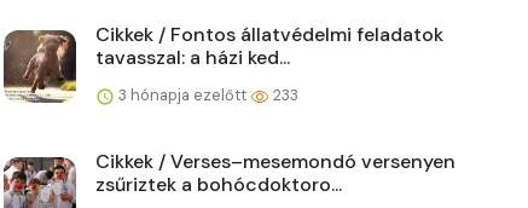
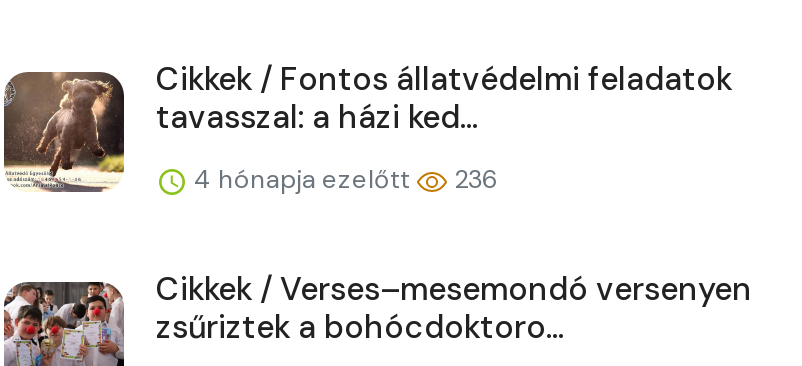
[115,85,250,105] 3 hónapja ezelőtt -> [188,162,416,196] 4 hónapja ezelőtt
[269,85,298,105] 233 -> [448,162,498,196] 236

